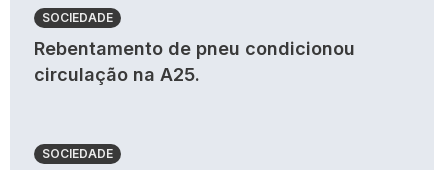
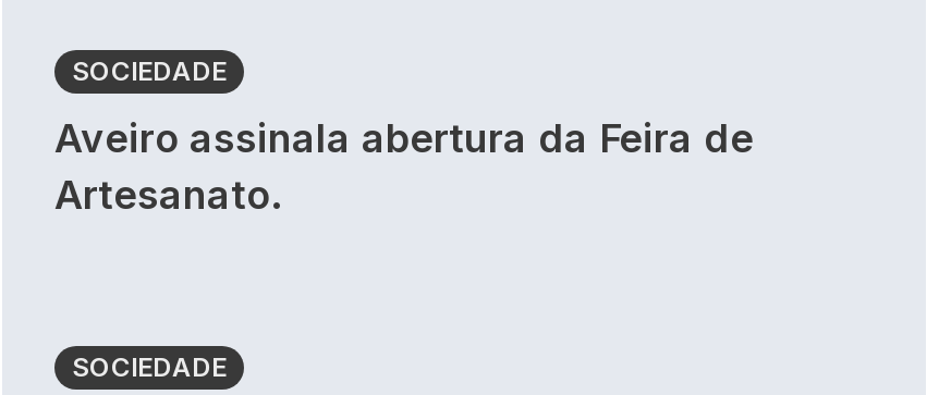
[34,38,355,85] Rebentamento de pneu condicionou | circulação na A25. -> [54,116,754,219] Aveiro assinala abertura da Feira de | Artesanato.

